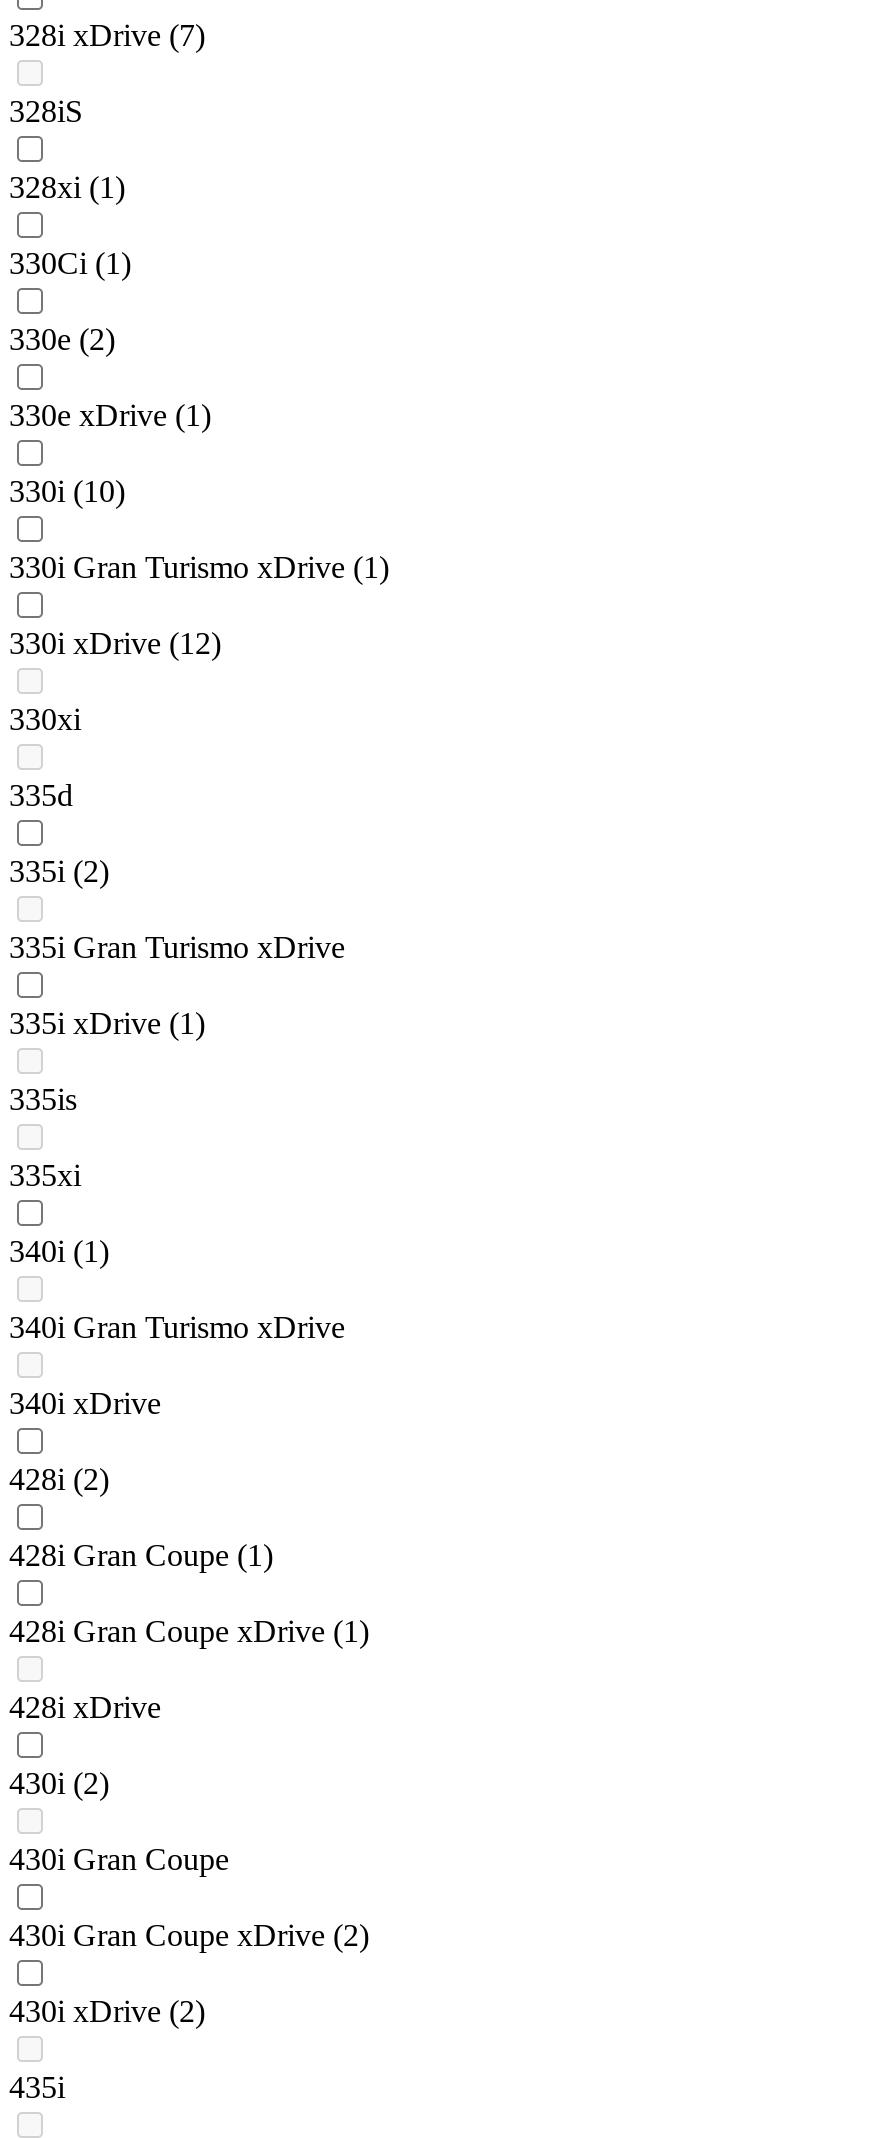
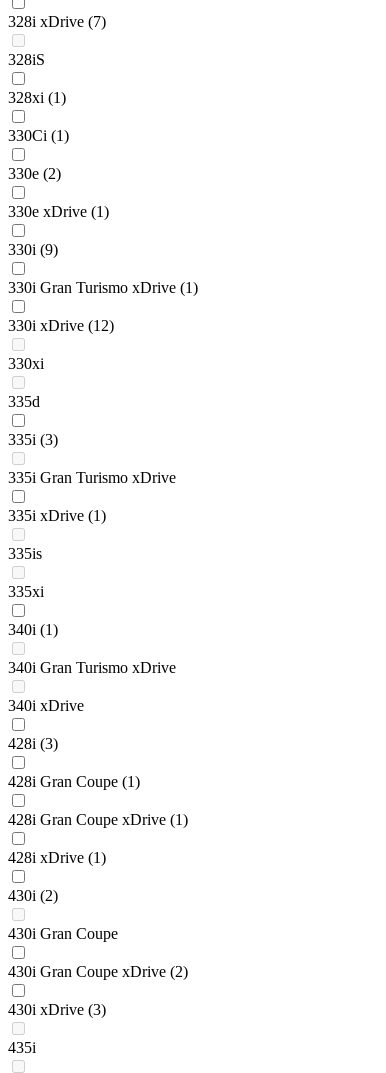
[9,475,125,509] 330i (10) -> [8,241,58,258] 330i (9)
[9,855,109,889] 335i (2) -> [8,431,58,448] 335i (3)
[9,1463,109,1497] 428i (2) -> [8,735,58,752] 428i (3)
[9,1691,161,1725] 428i xDrive -> [8,849,106,866] 428i xDrive (1)
[9,1995,205,2029] 430i xDrive (2) -> [8,1001,106,1018] 430i xDrive (3)

